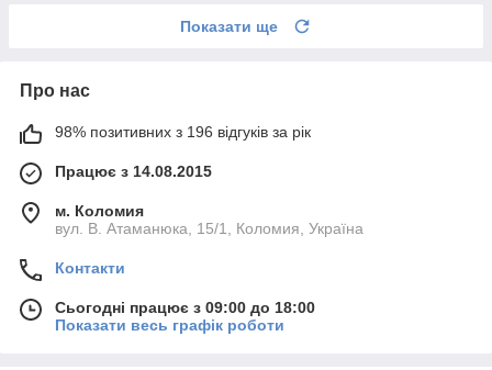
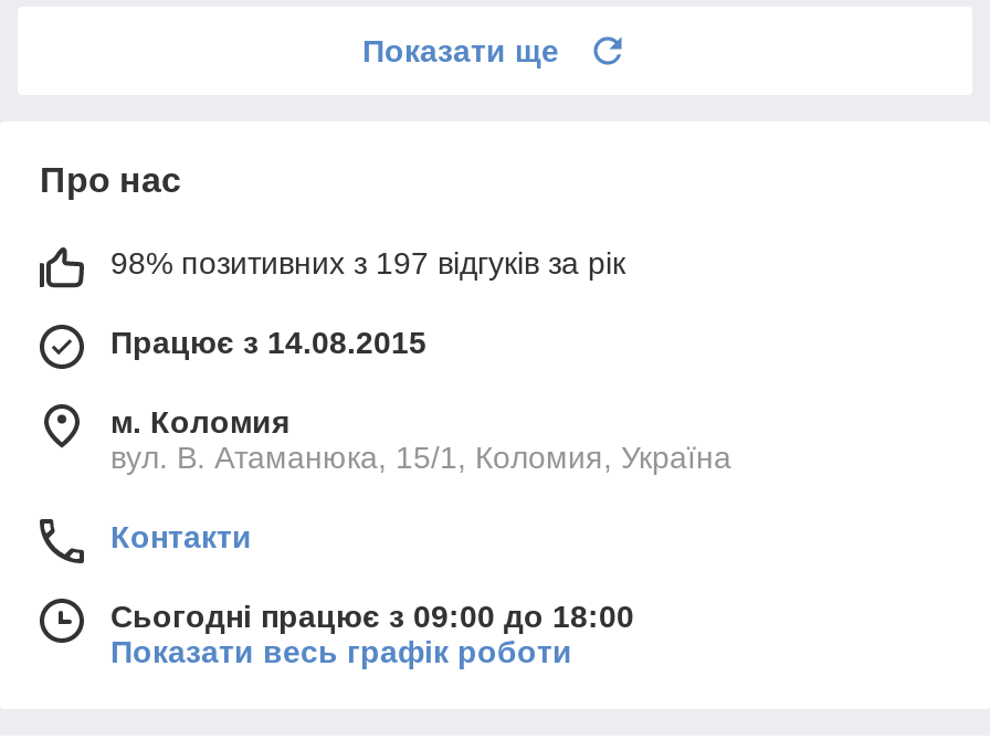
[55,123,311,141] 98% позитивних з 196 відгуків за рік -> [110,246,625,281] 98% позитивних з 197 відгуків за рік

